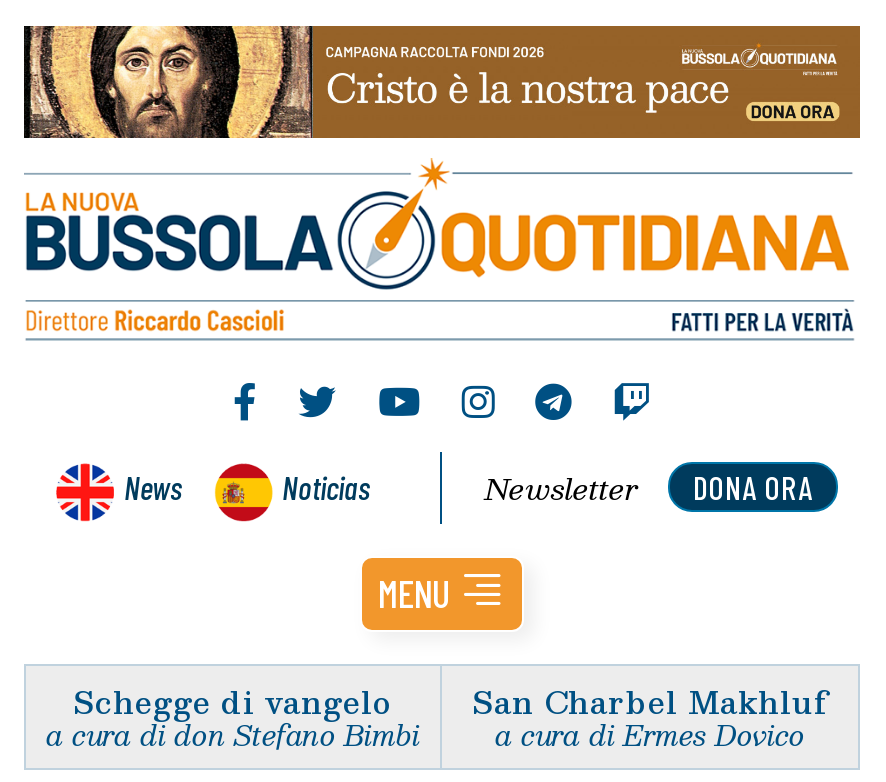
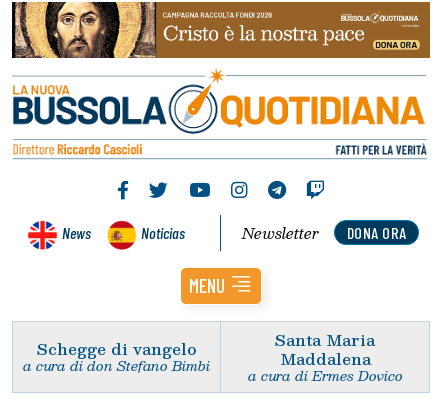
[472,675,828,725] San Charbel Makhluf -> [275,327,375,371] Santa Maria | Maddalena

